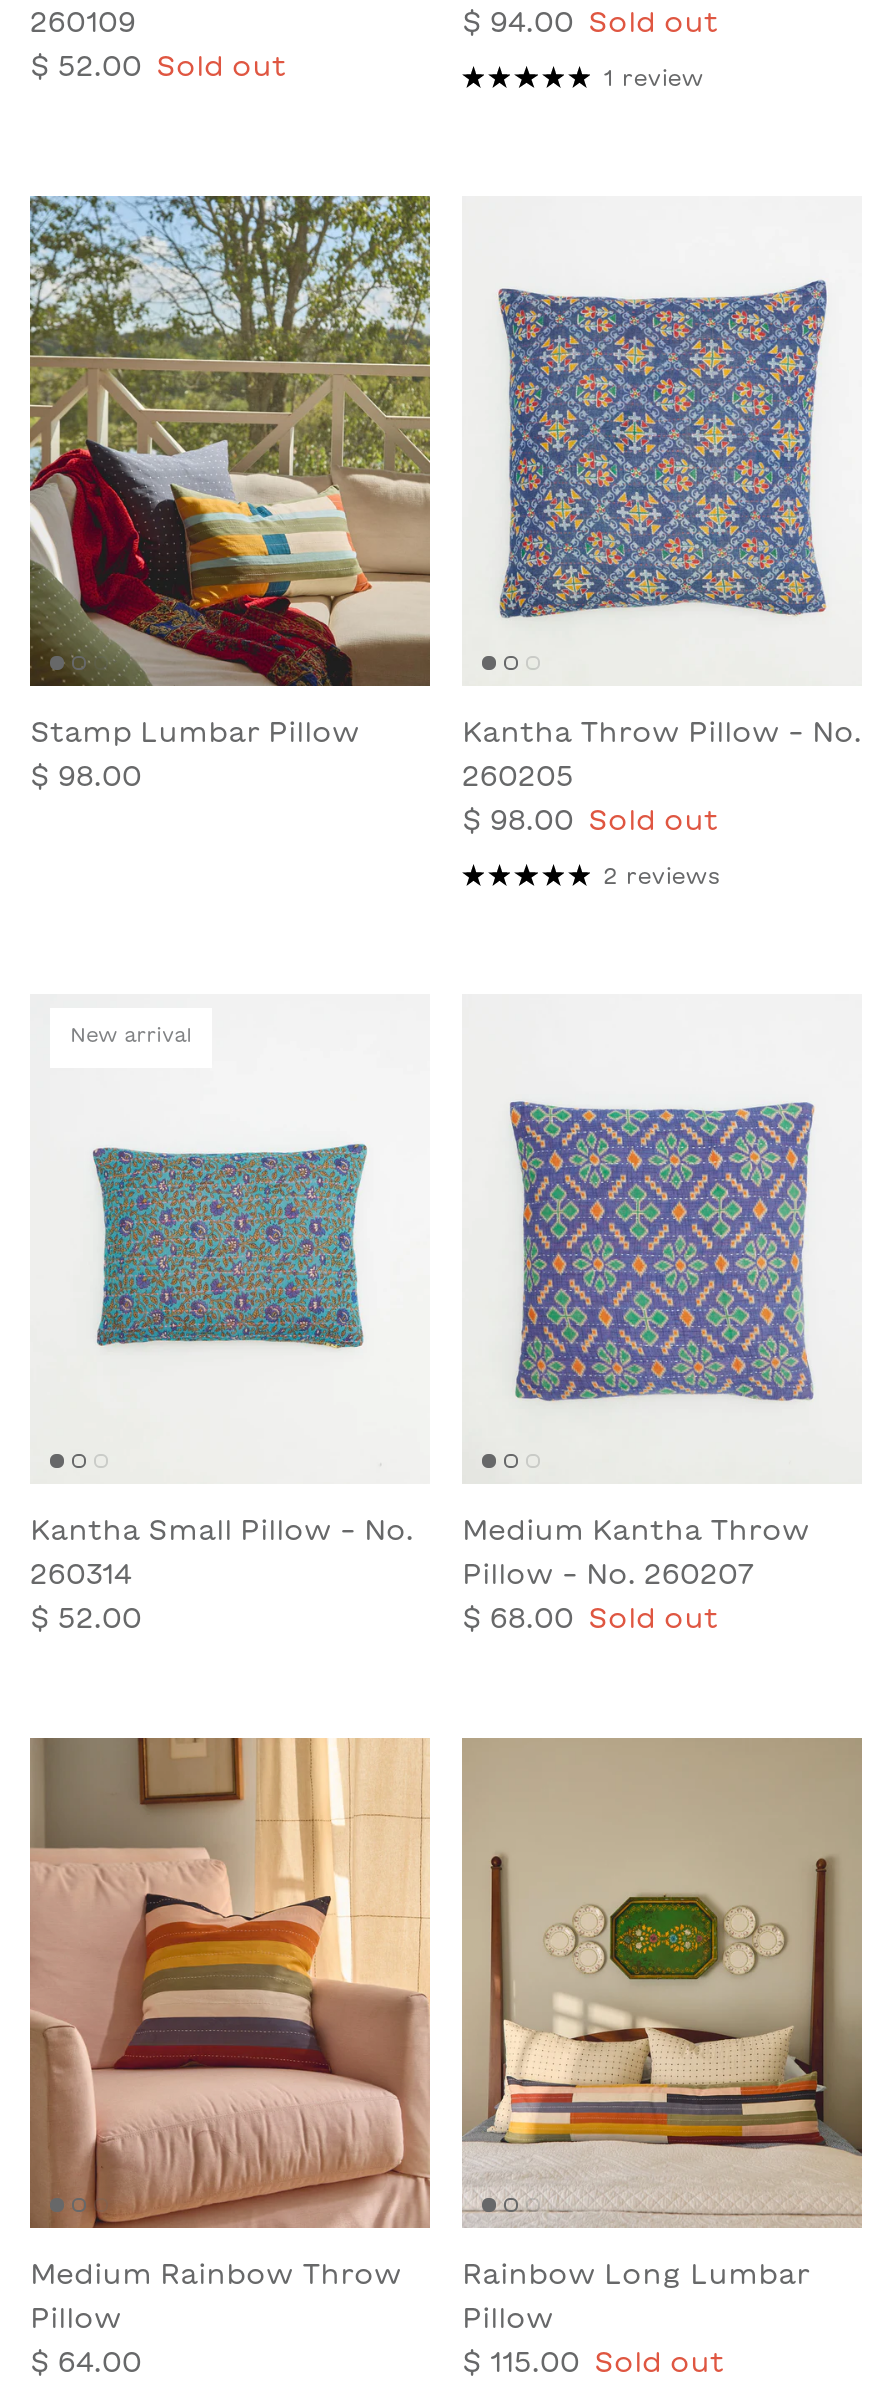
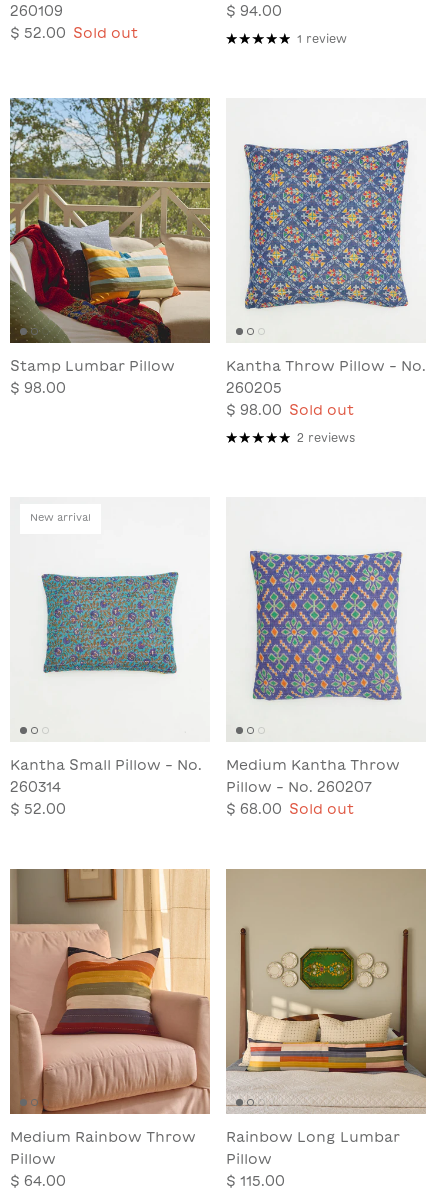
[462,9,718,37] $ 94.00 Sold out -> [226,4,282,18] $ 94.00
[462,2349,724,2377] $ 115.00 Sold out -> [226,1174,285,1188] $ 115.00

